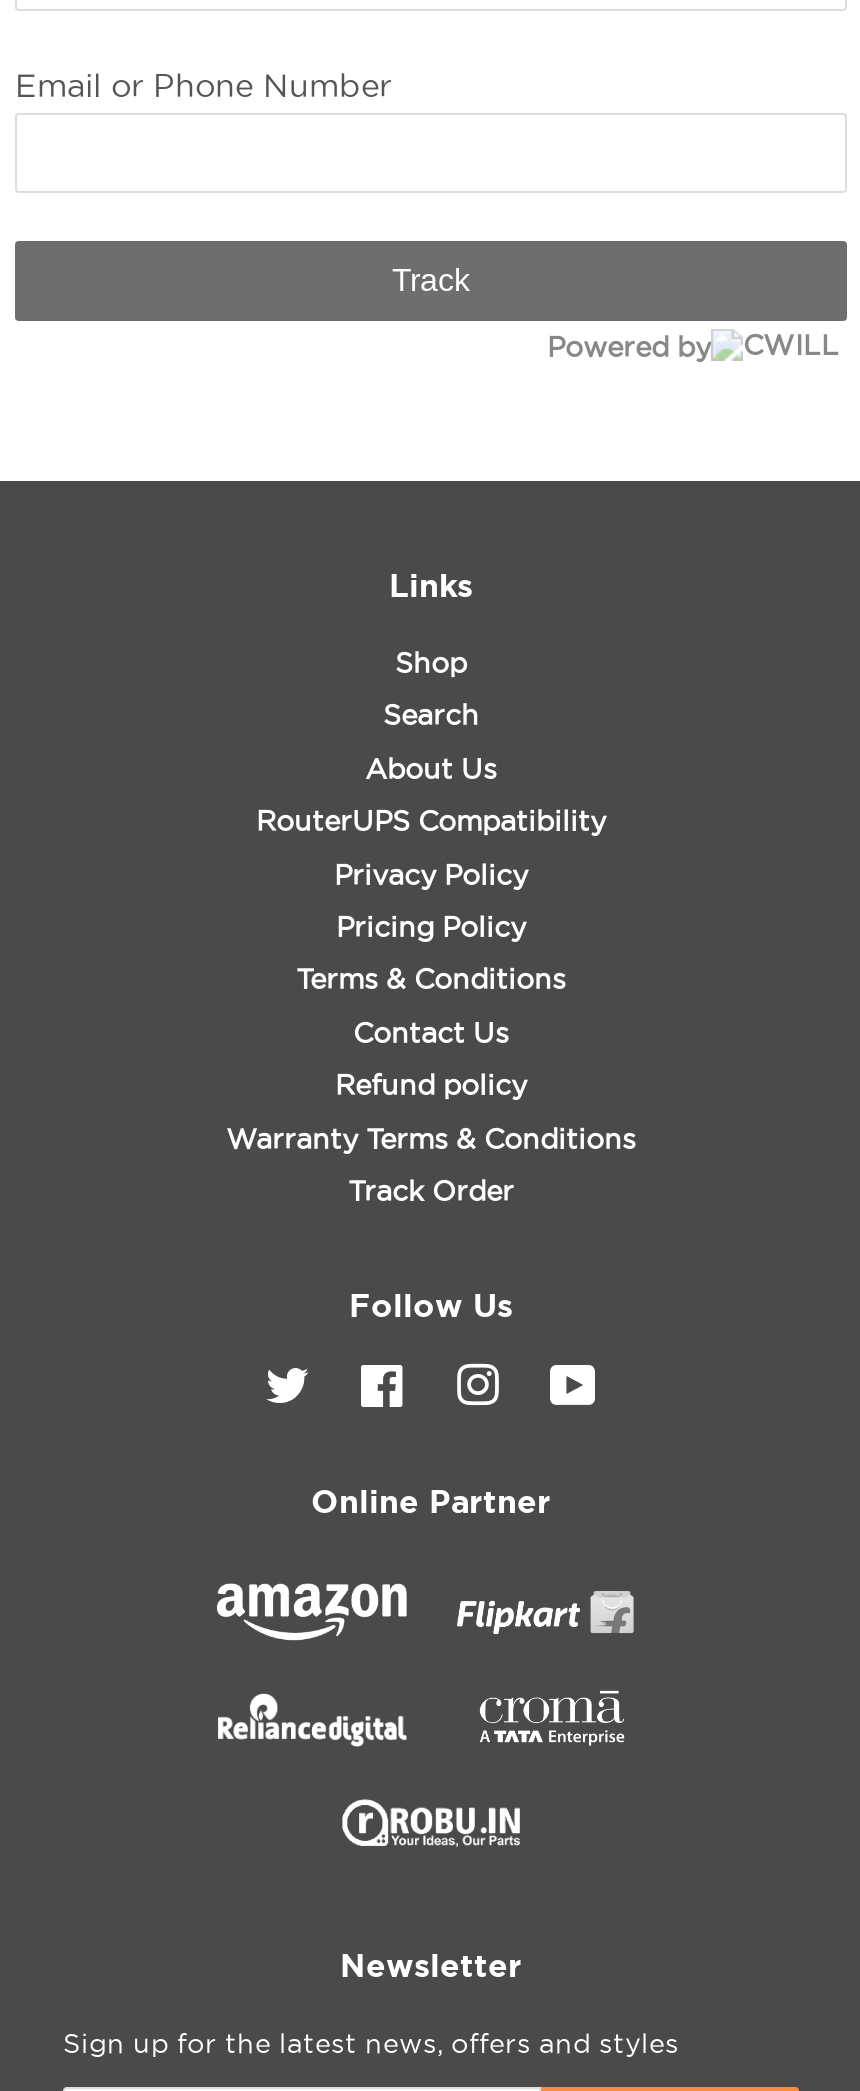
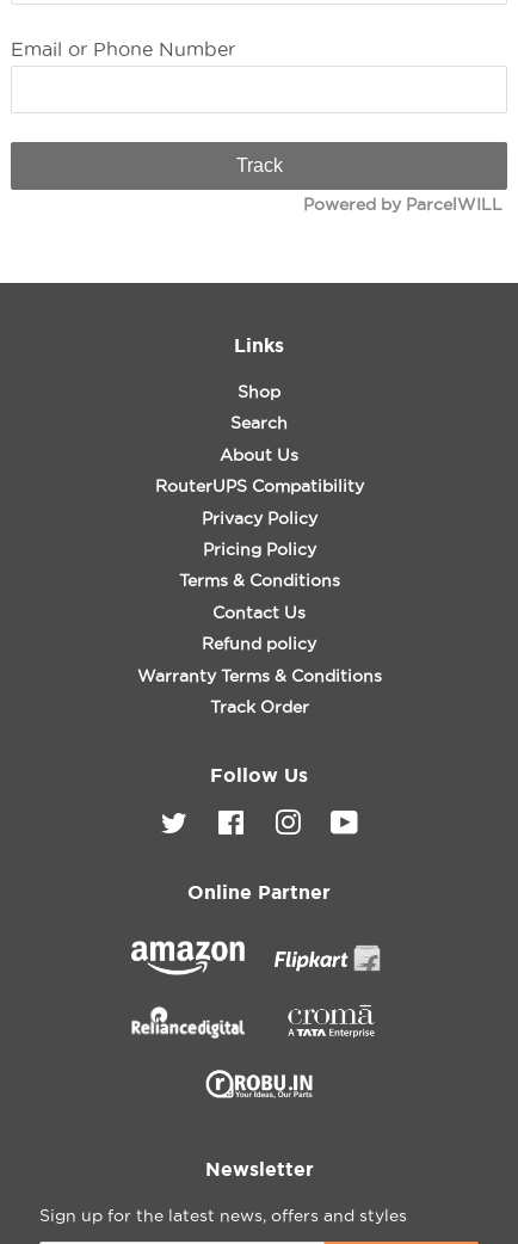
[547,331,711,363] Powered by -> [303,195,502,214] Powered by ParcelWILL

